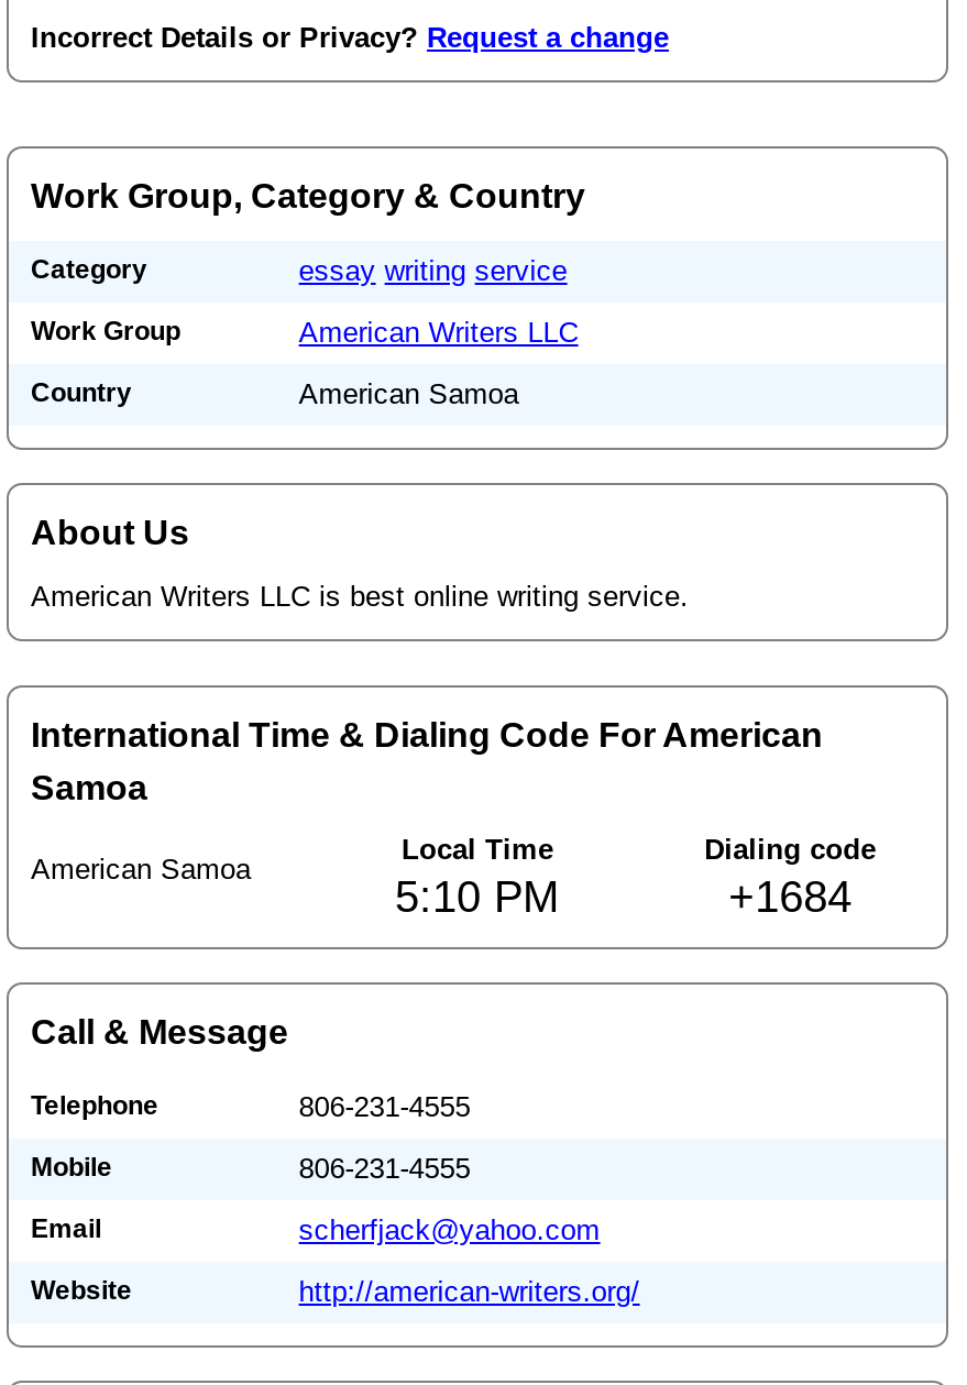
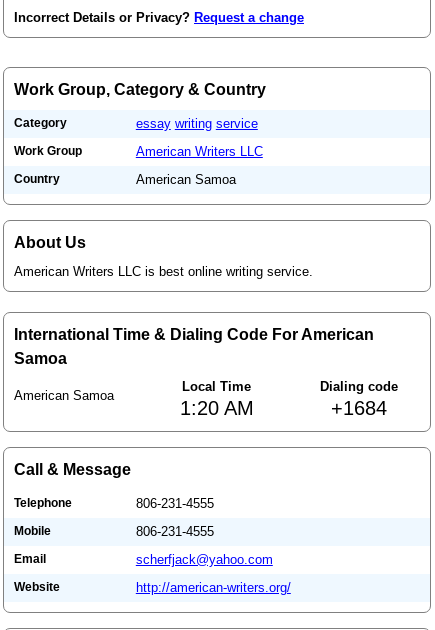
[395,872,560,921] 5:10 PM -> [180,397,254,419] 1:20 AM

